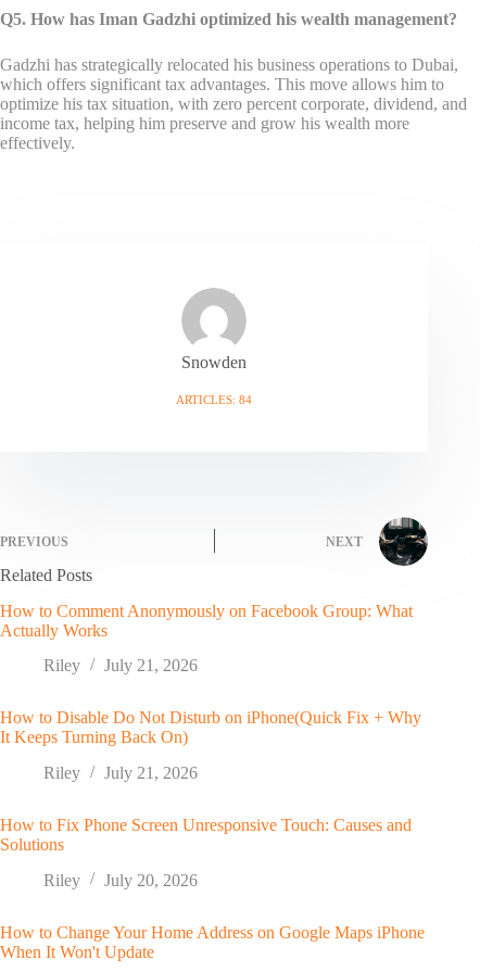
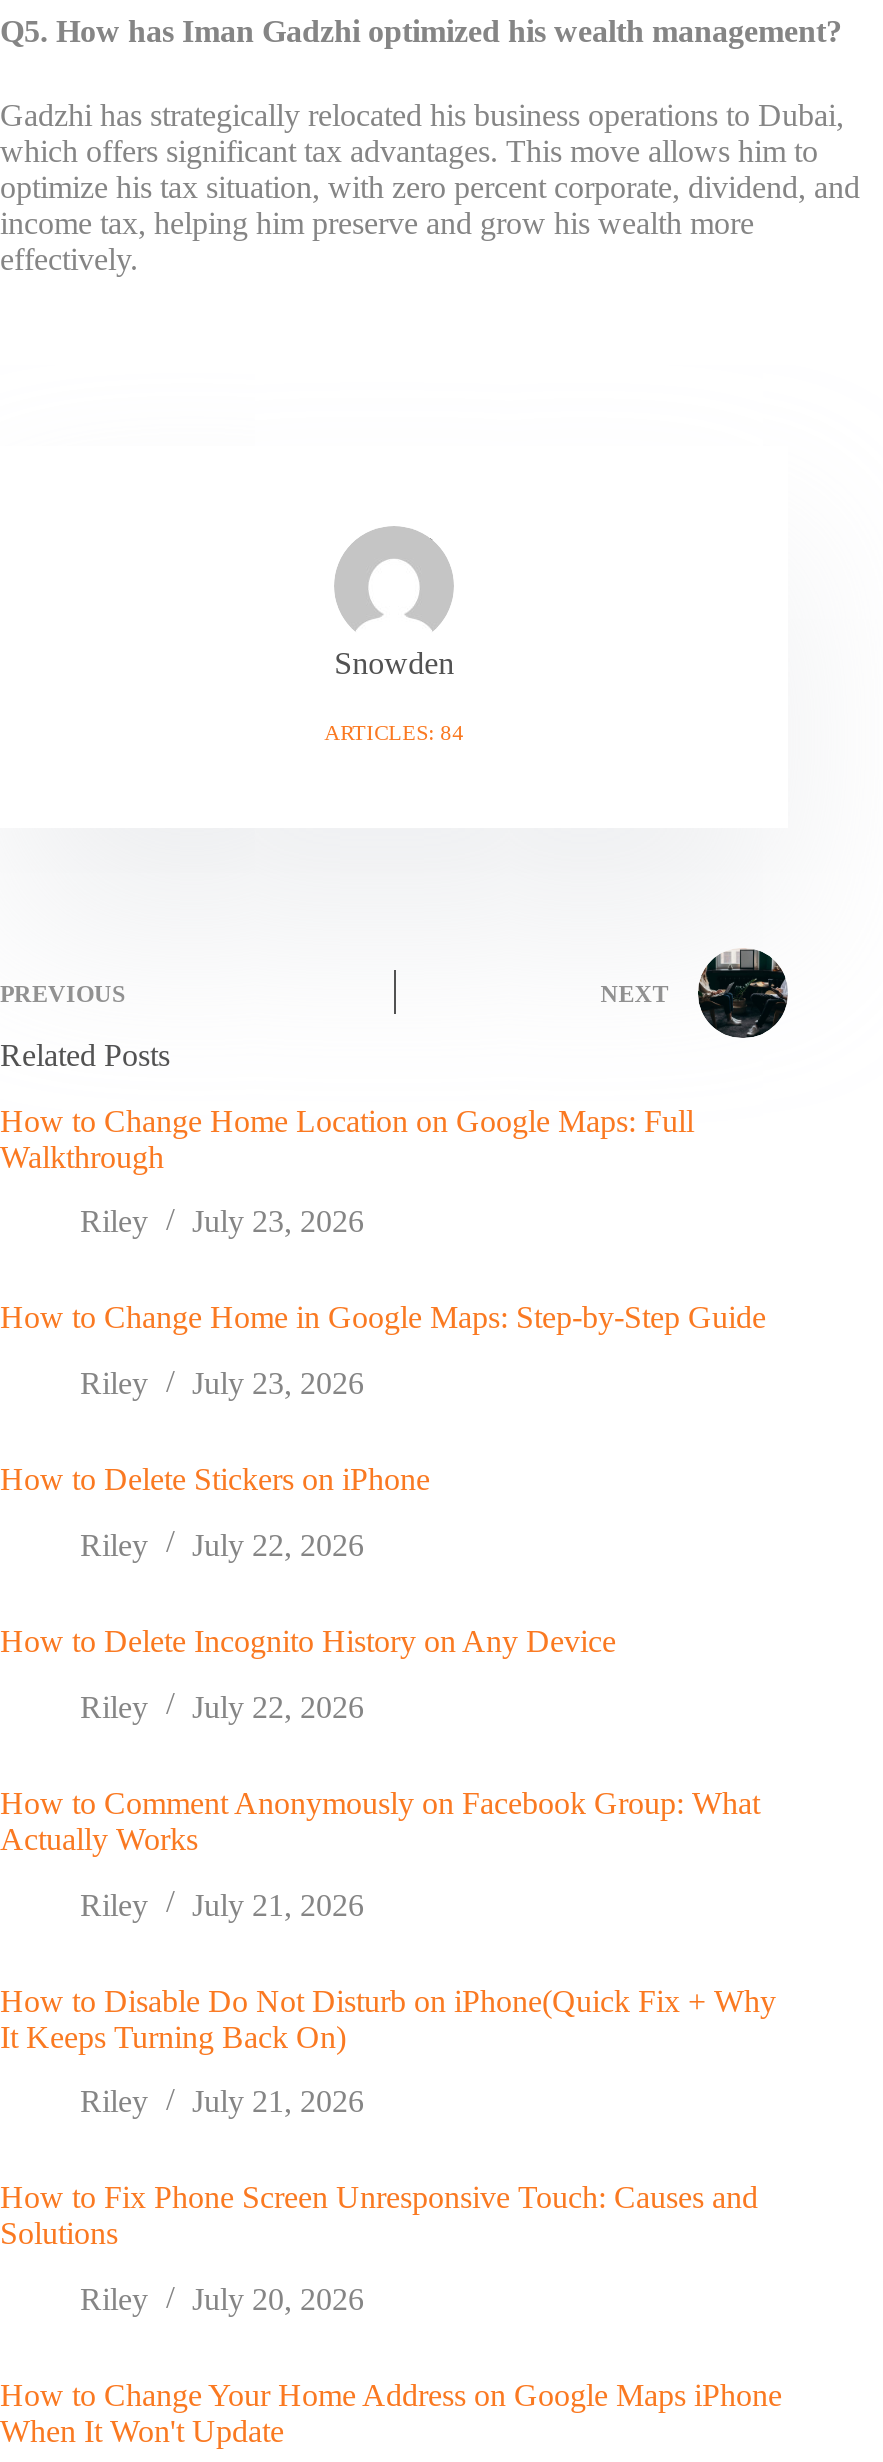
none -> [0,1103,766,1723] How to Change Home Location on Google Maps: Full | Walkthrough | Riley | July 23, 2026 | How to Change Home in Google Maps: Step-by-Step Guide | Riley | July 23, 2026 | How to Delete Stickers on iPhone | Riley | July 22, 2026 | How to Delete Incognito History on Any Device | Riley | July 22, 2026

